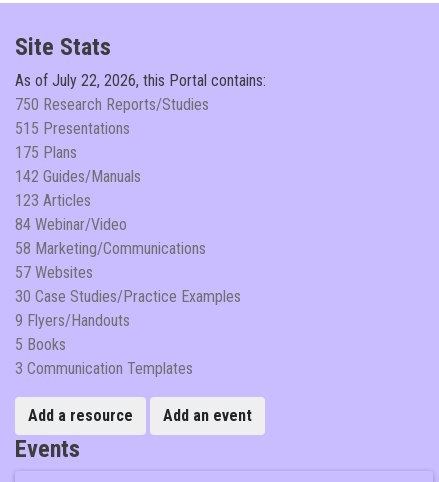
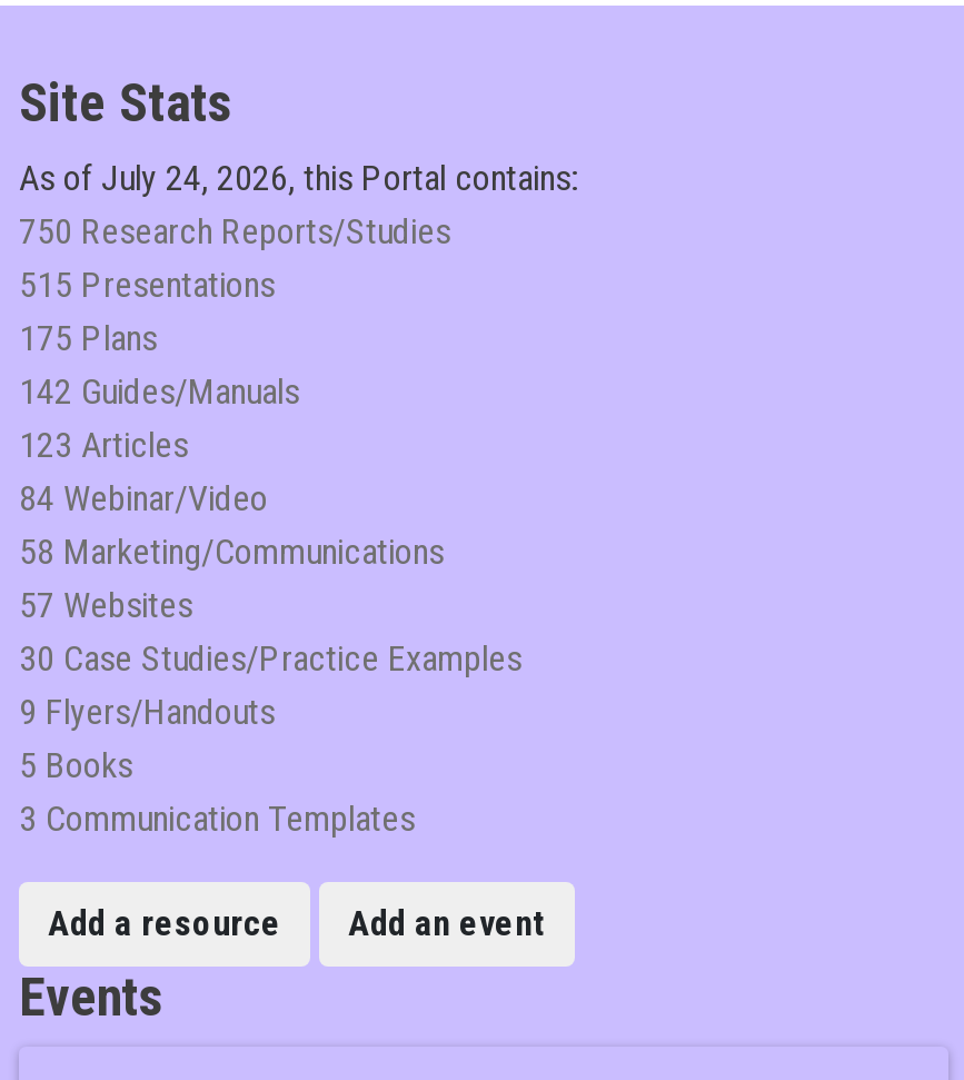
[15,71,266,90] As of July 22, 2026, this Portal contains: -> [19,158,577,200] As of July 24, 2026, this Portal contains:

